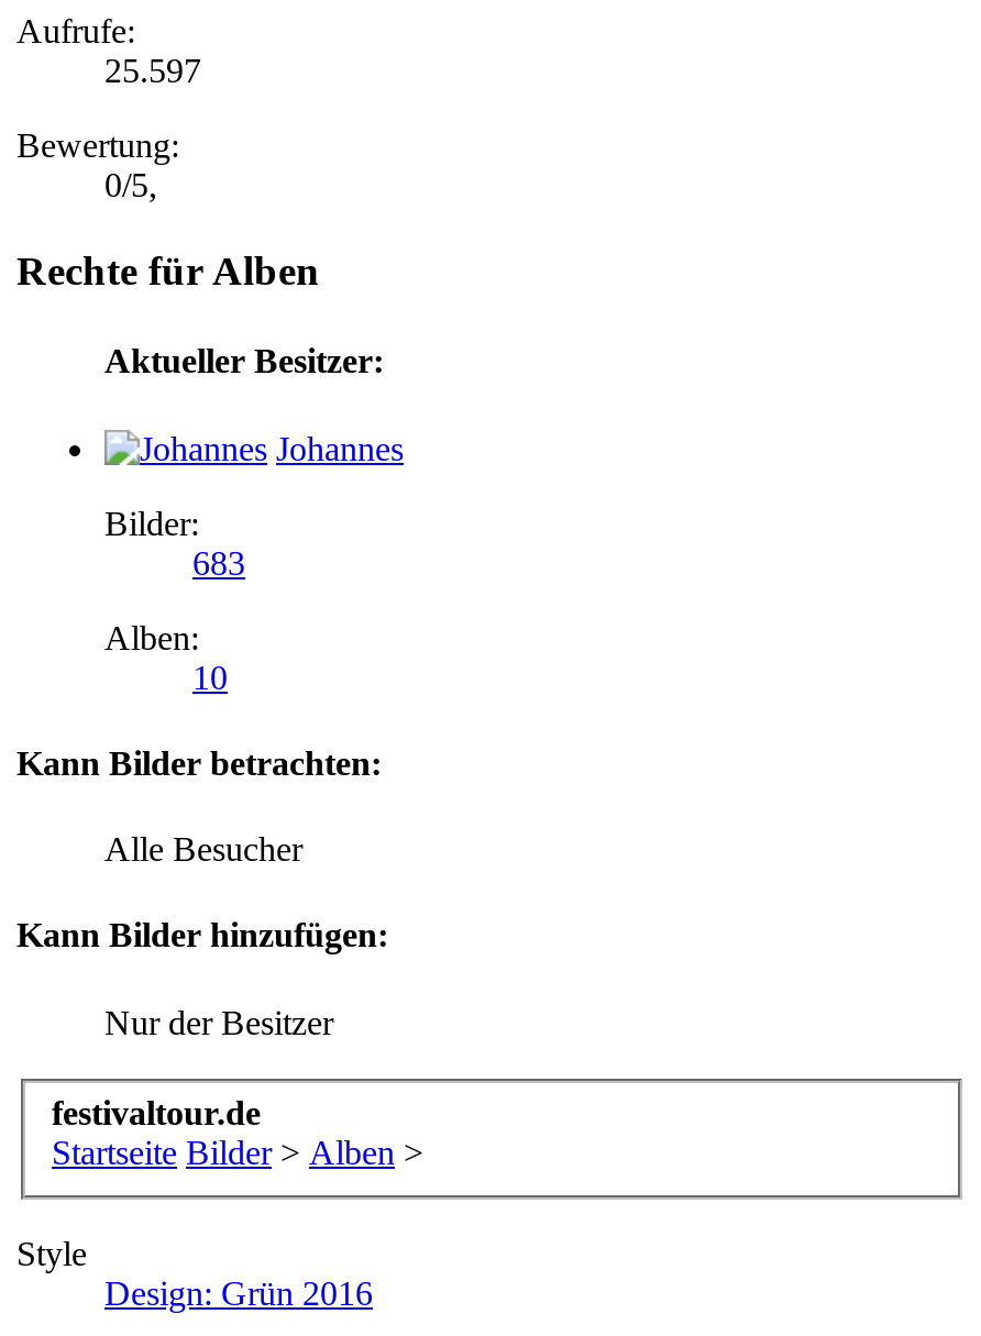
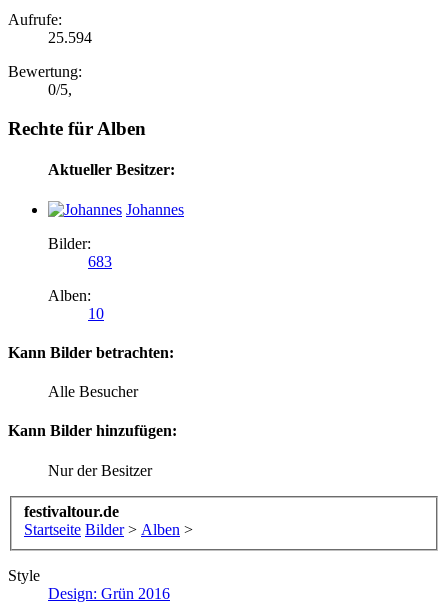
[104,52,201,90] 25.597 -> [48,29,92,46] 25.594

